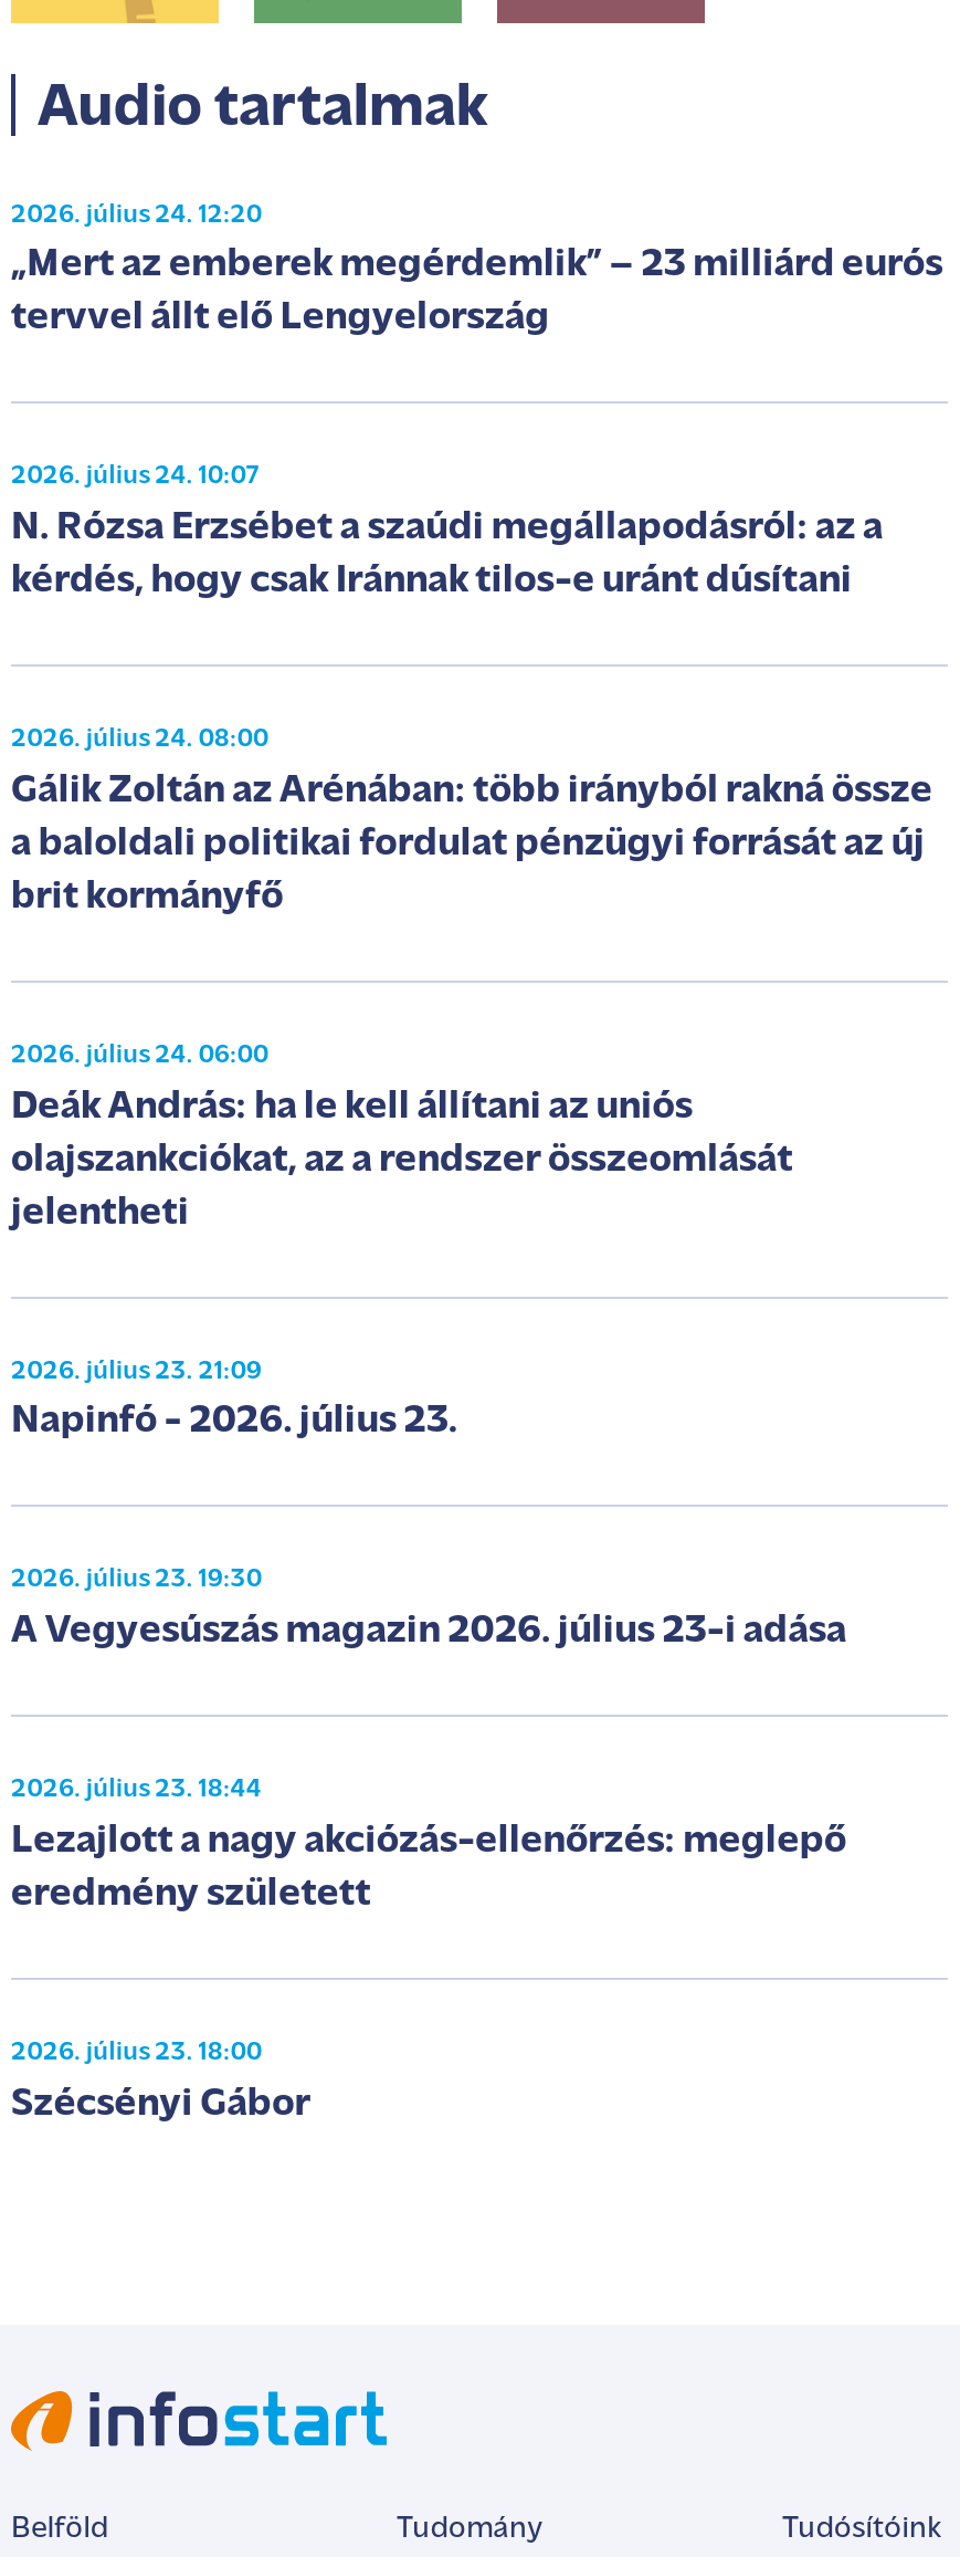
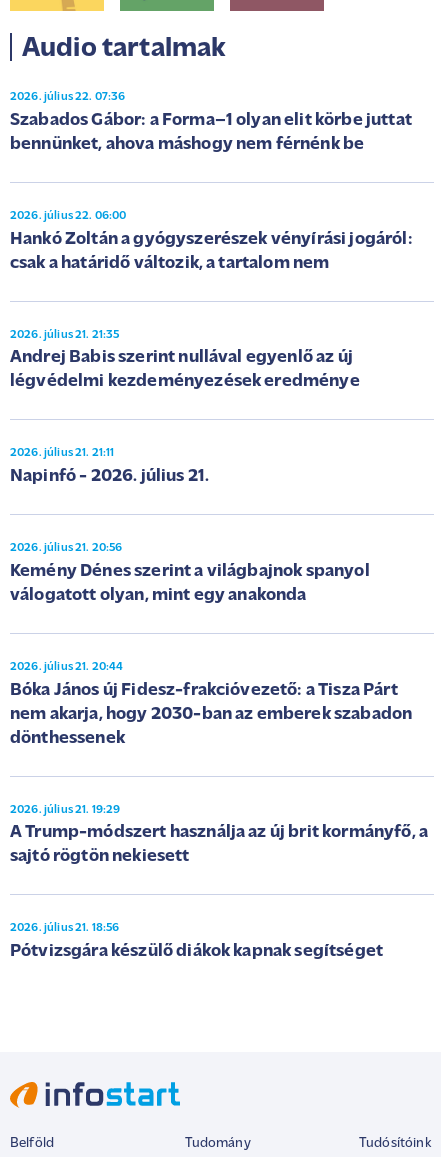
[11,201,943,340] 2026. július 24. 12:20 | „Mert az emberek megérdemlik” – 23 milliárd eurós | tervvel állt elő Lengyelország -> [10,91,412,154] 2026. július 22. 07:36 | Szabados Gábor: a Forma–1 olyan elit körbe juttat | bennünket, ahova máshogy nem férnénk be
[11,464,883,603] 2026. július 24. 10:07 | N. Rózsa Erzsébet a szaúdi megállapodásról: az a | kérdés, hogy csak Iránnak tilos-e uránt dúsítani -> [10,210,413,273] 2026. július 22. 06:00 | Hankó Zoltán a gyógyszerészek vényírási jogáról: | csak a határidő változik, a tartalom nem
[11,727,933,918] 2026. július 24. 08:00 | Gálik Zoltán az Arénában: több irányból rakná össze | a baloldali politikai fordulat pénzügyi forrását az új | brit kormányfő -> [10,329,360,391] 2026. július 21. 21:35 | Andrej Babis szerint nullával egyenlő az új | légvédelmi kezdeményezések eredménye
[11,1042,793,1234] 2026. július 24. 06:00 | Deák András: ha le kell állítani az uniós | olajszankciókat, az a rendszer összeomlását | jelentheti -> [10,447,209,486] 2026. július 21. 21:11 | Napinfó - 2026. július 21.
[11,1358,458,1444] 2026. július 23. 21:09 | Napinfó - 2026. július 23. -> [10,542,370,605] 2026. július 21. 20:56 | Kemény Dénes szerint a világbajnok spanyol | válogatott olyan, mint egy anakonda
[11,1567,847,1653] 2026. július 23. 19:30 | A Vegyesúszás magazin 2026. július 23-i adása -> [10,661,412,748] 2026. július 21. 20:44 | Bóka János új Fidesz-frakcióvezető: a Tisza Párt | nem akarja, hogy 2030-ban az emberek szabadon | dönthessenek
[11,1777,847,1916] 2026. július 23. 18:44 | Lezajlott a nagy akciózás-ellenőrzés: meglepő | eredmény született -> [10,804,428,866] 2026. július 21. 19:29 | A Trump-módszert használja az új brit kormányfő, a | sajtó rögtön nekiesett
[11,2039,310,2125] 2026. július 23. 18:00 | Szécsényi Gábor -> [10,922,383,961] 2026. július 21. 18:56 | Pótvizsgára készülő diákok kapnak segítséget

